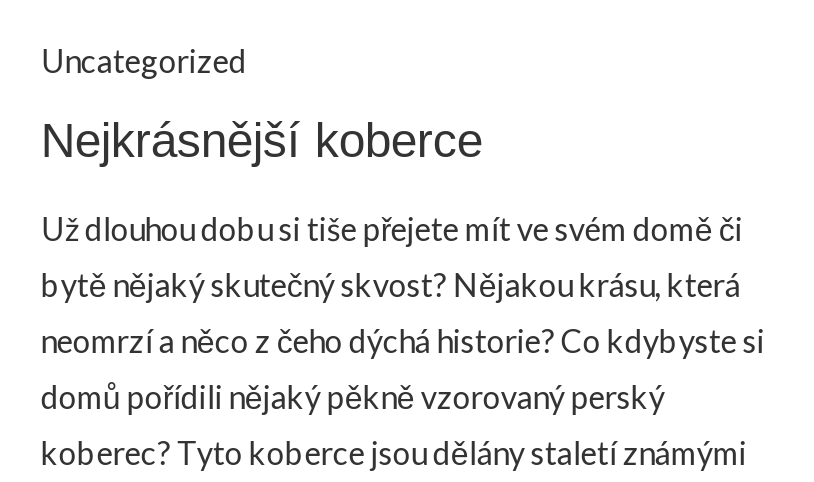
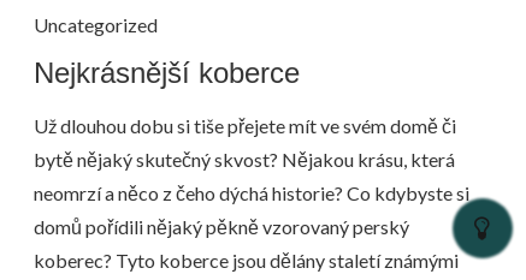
none -> [450,196,515,261] [image]

